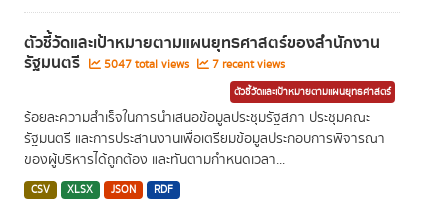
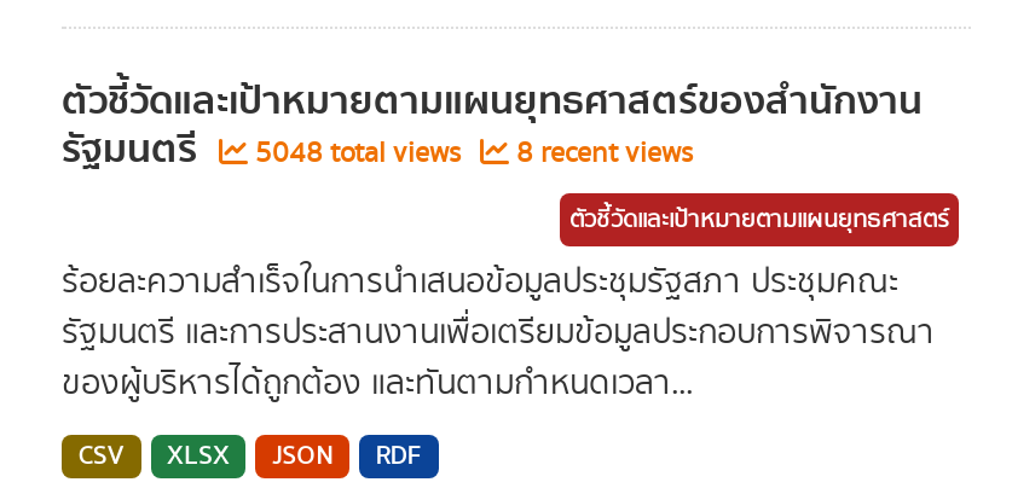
[101,56,192,73] 5047 total views -> [248,133,468,174] 5048 total views
[209,56,285,73] 7 recent views -> [509,133,693,174] 8 recent views

